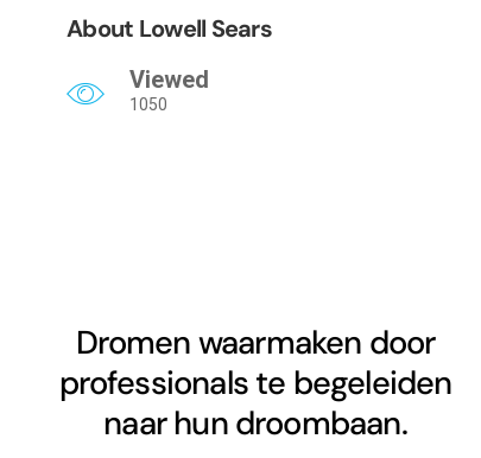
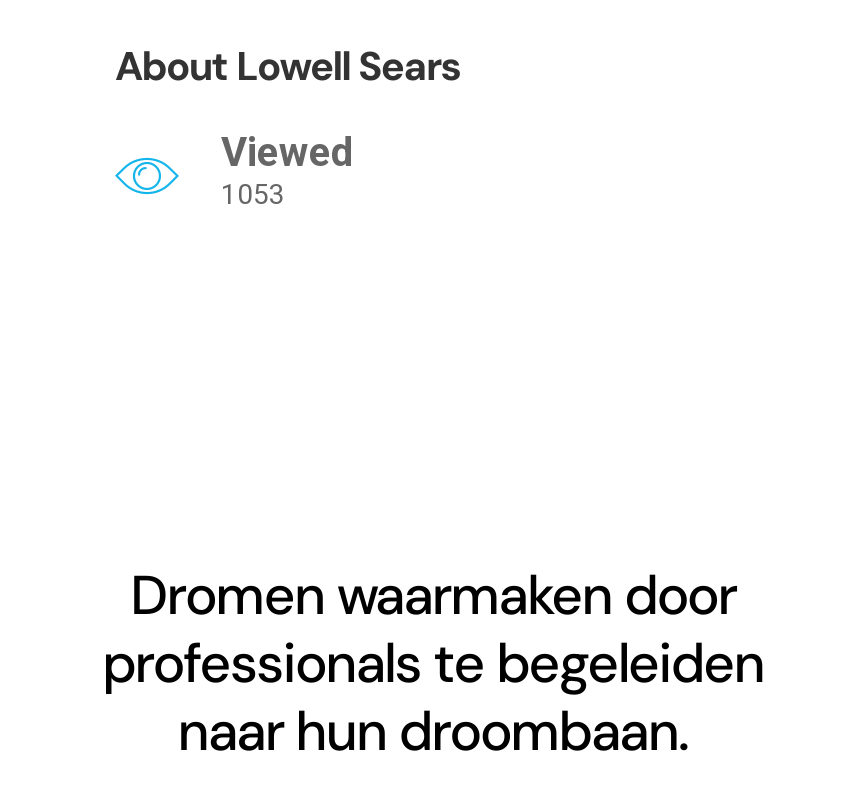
[129,95,167,114] 1050 -> [221,178,285,210] 1053

